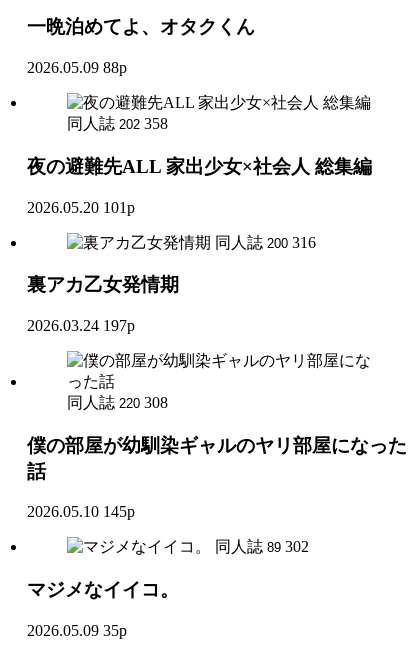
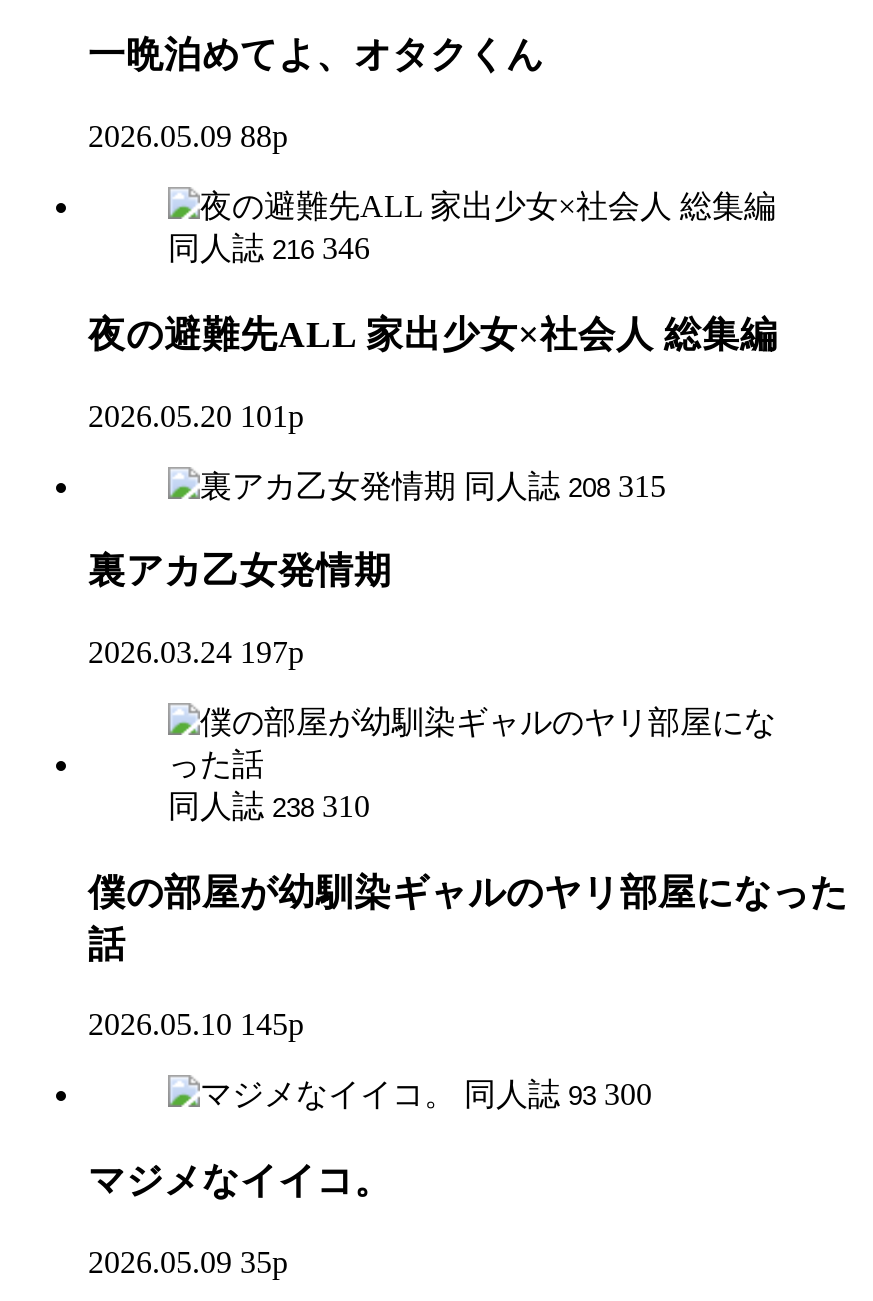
[67,115,168,132] 同人誌 202 358 -> [168,231,370,265] 同人誌 216 346
[215,233,316,250] 同人誌 200 316 -> [464,468,666,502] 同人誌 208 315
[67,394,168,411] 同人誌 220 308 -> [168,789,370,823] 同人誌 238 310
[215,538,309,555] 同人誌 89 302 -> [464,1078,652,1112] 同人誌 93 300

